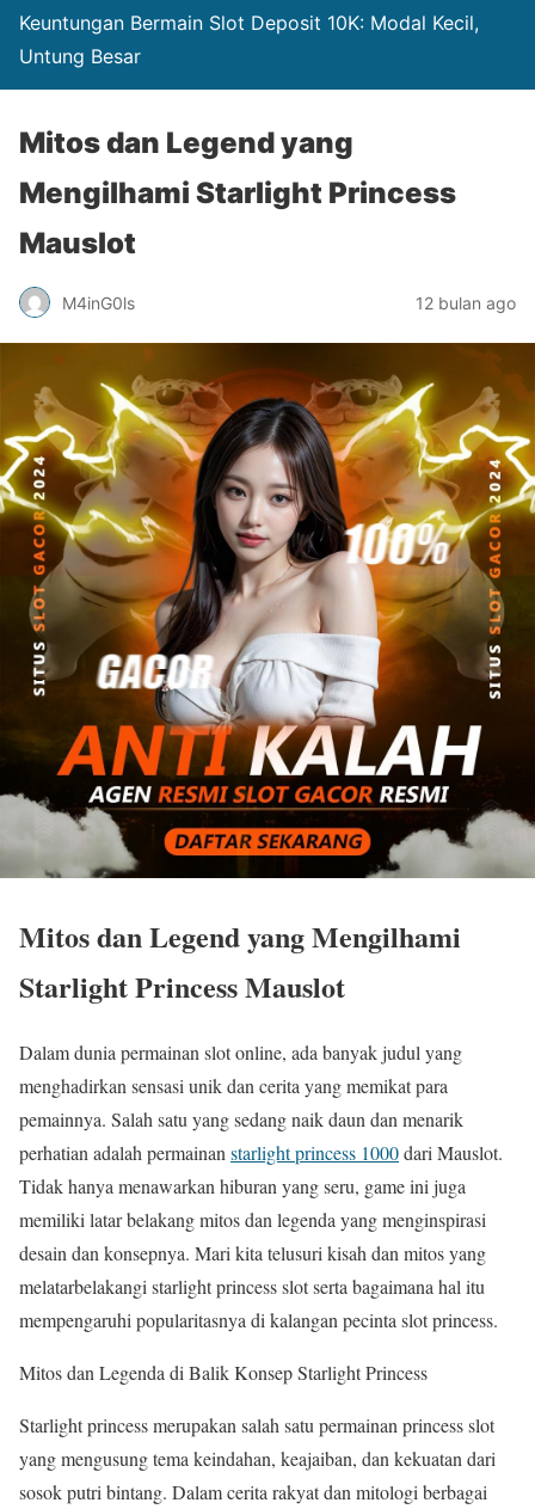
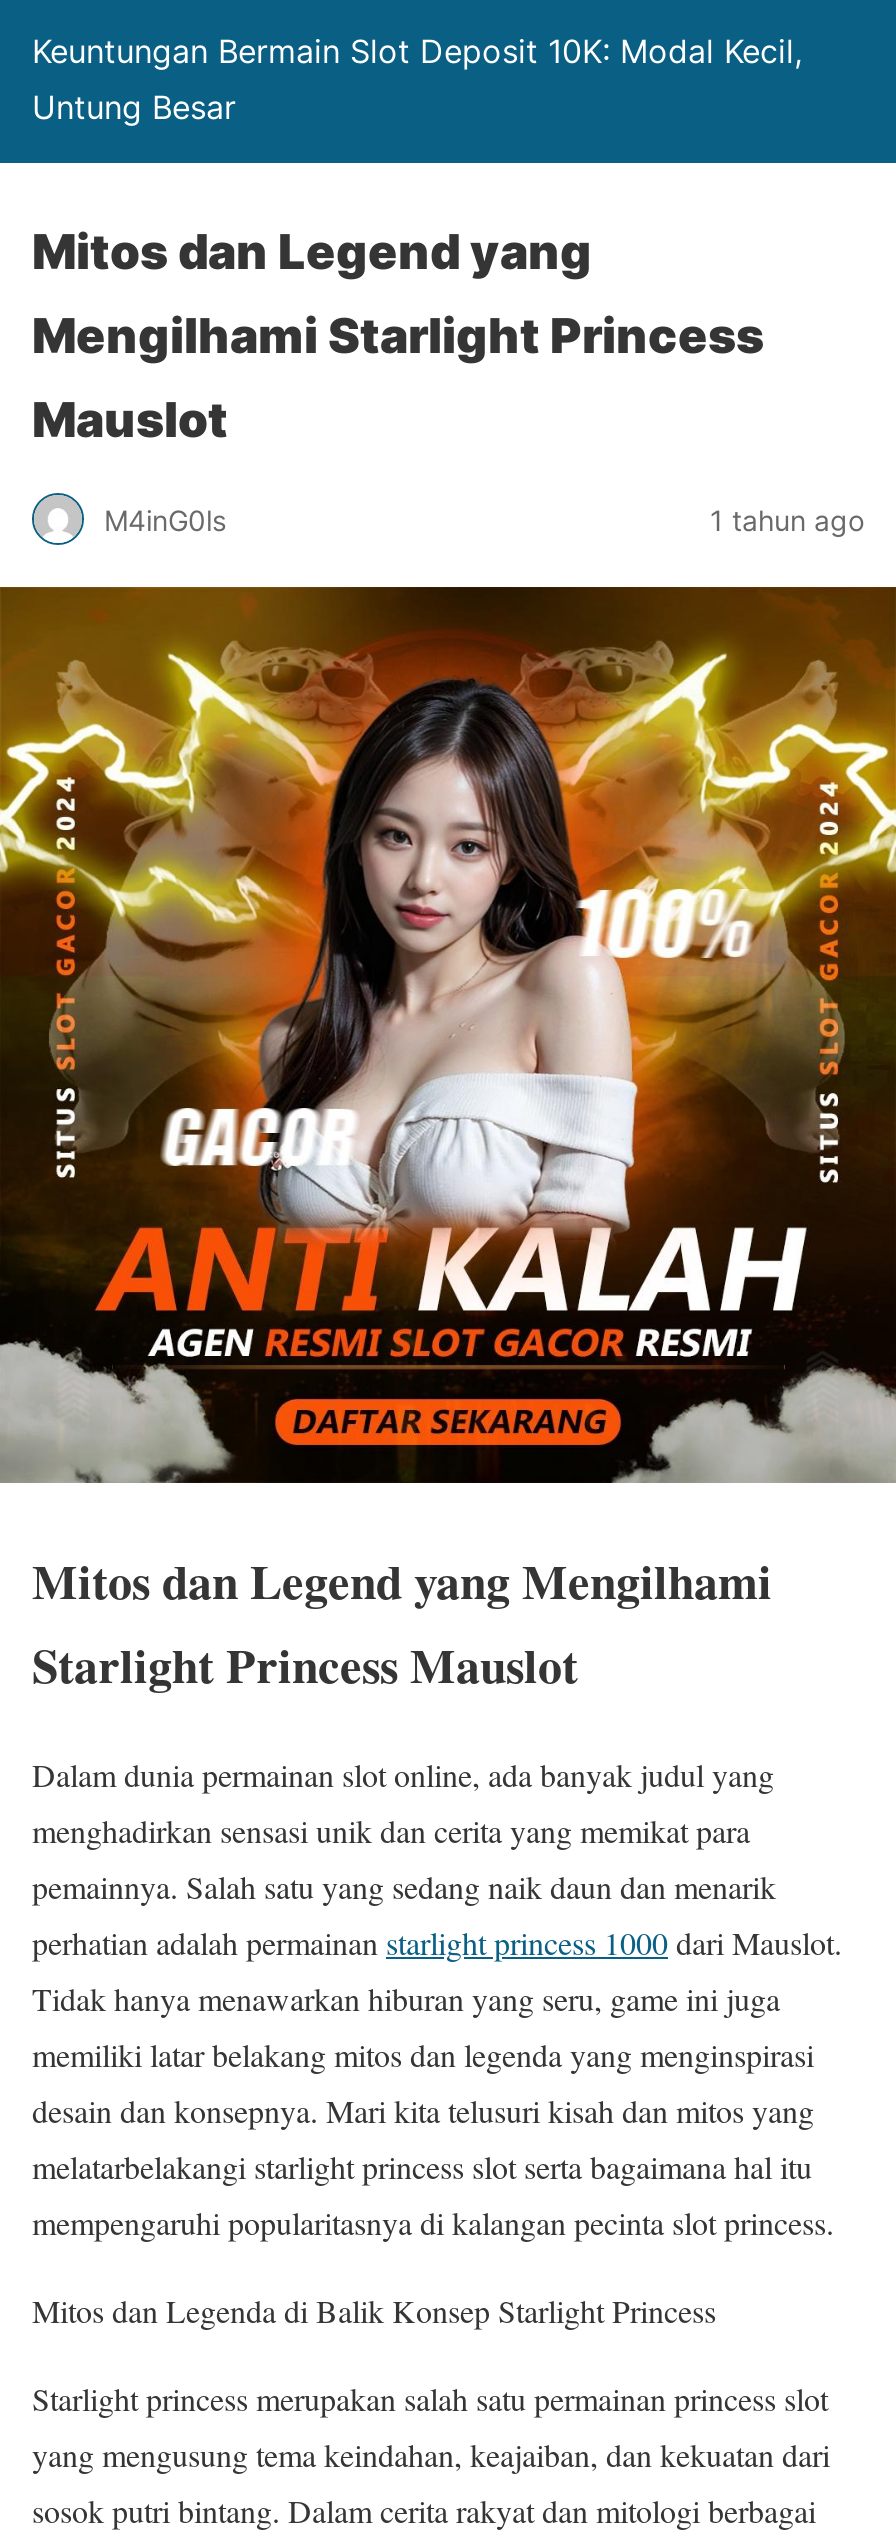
[416,292,516,312] 12 bulan ago -> [710,502,864,536] 1 tahun ago

